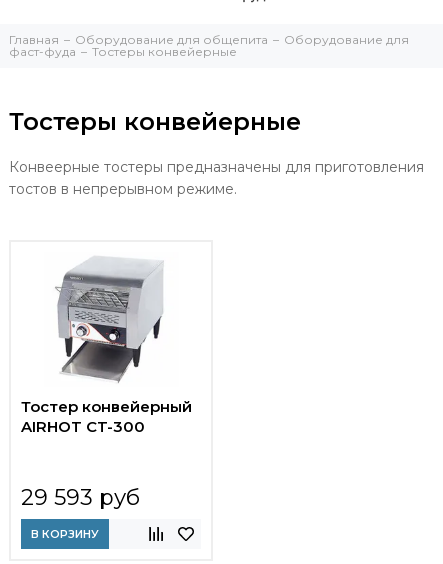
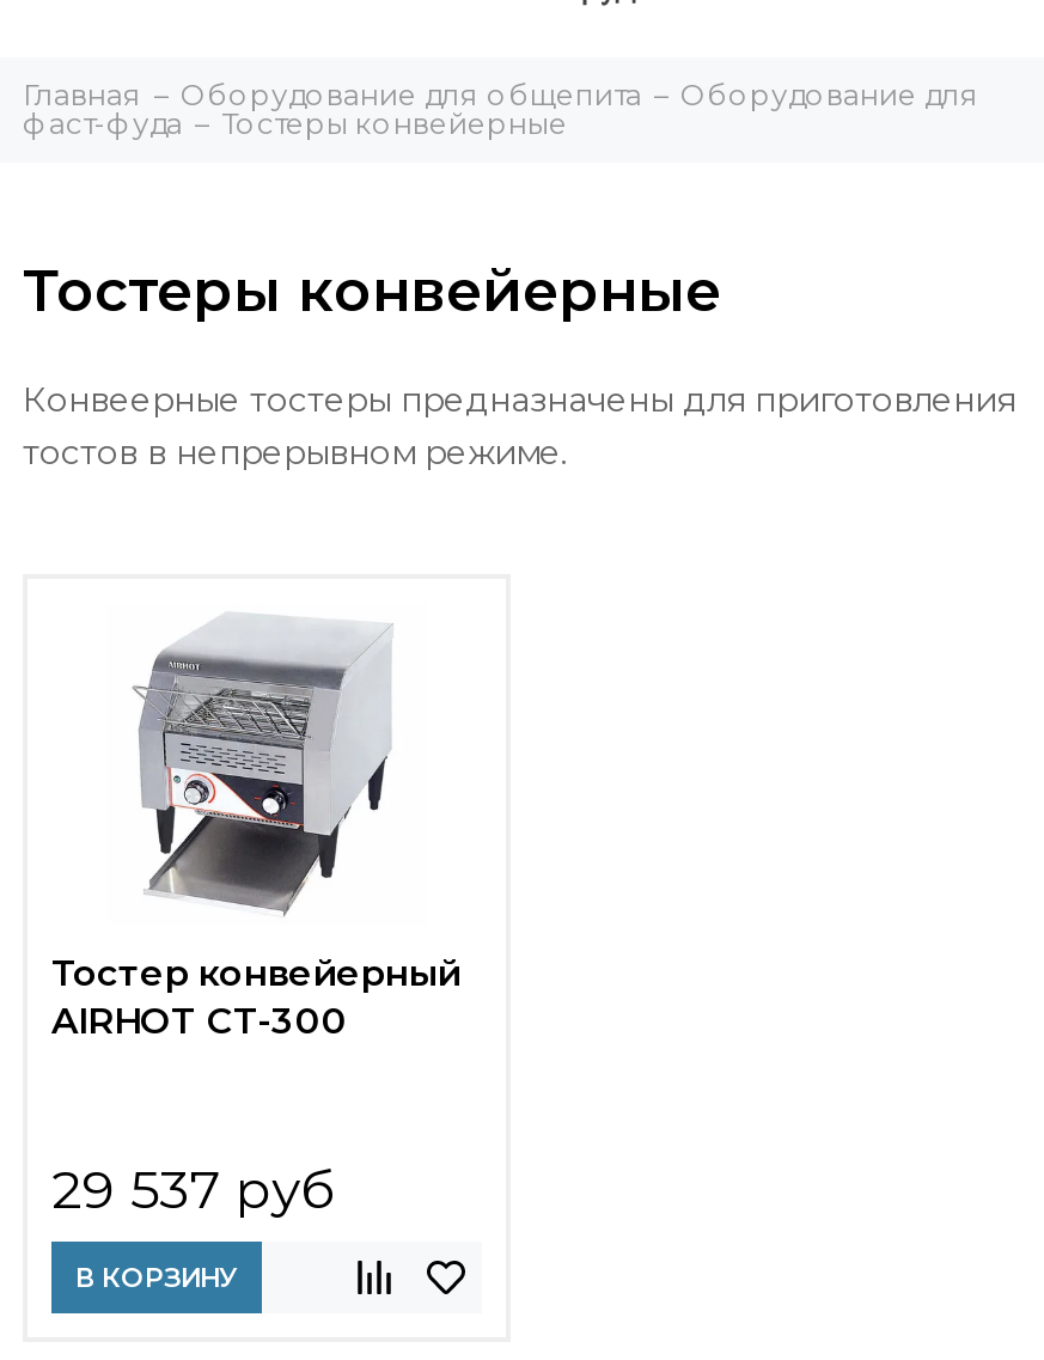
[21,484,140,511] 29 593 руб -> [51,1158,334,1222] 29 537 руб

